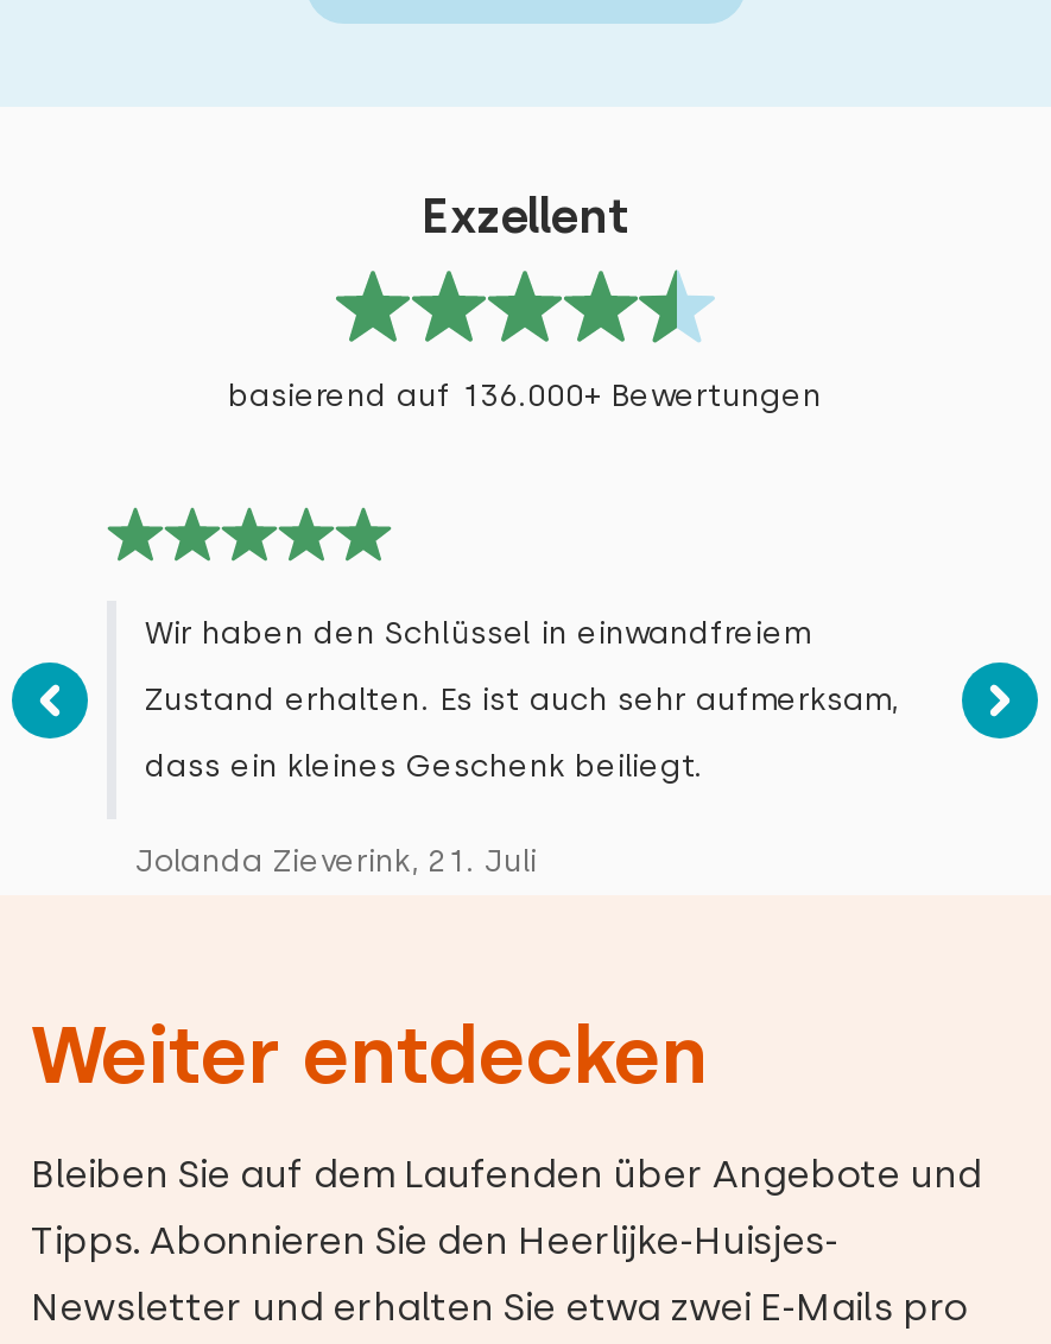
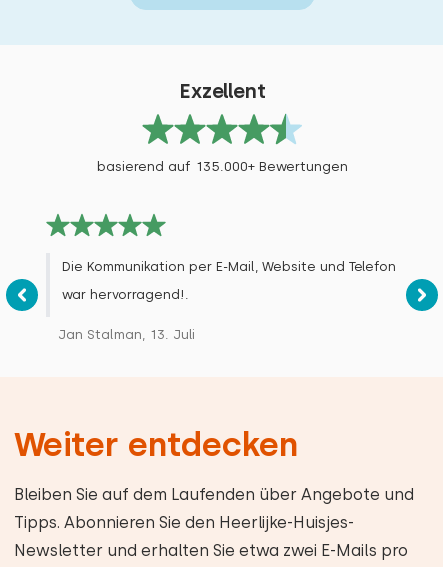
[228,378,822,413] basierend auf 136.000+ Bewertungen -> [96,159,347,174] basierend auf 135.000+ Bewertungen
[135,615,898,879] Wir haben den Schlüssel in einwandfreiem | Zustand erhalten. Es ist auch sehr aufmerksam, | dass ein kleines Geschenk beiliegt. | Jolanda Zieverink, 21. Juli -> [58,259,396,342] Die Kommunikation per E-Mail, Website und Telefon | war hervorragend!. | Jan Stalman, 13. Juli

